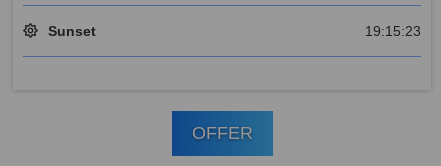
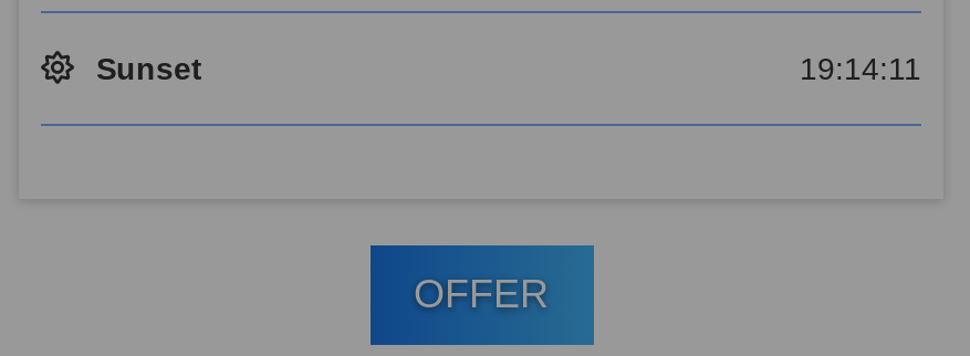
[365,23,421,39] 19:15:23 -> [800,50,921,86] 19:14:11

